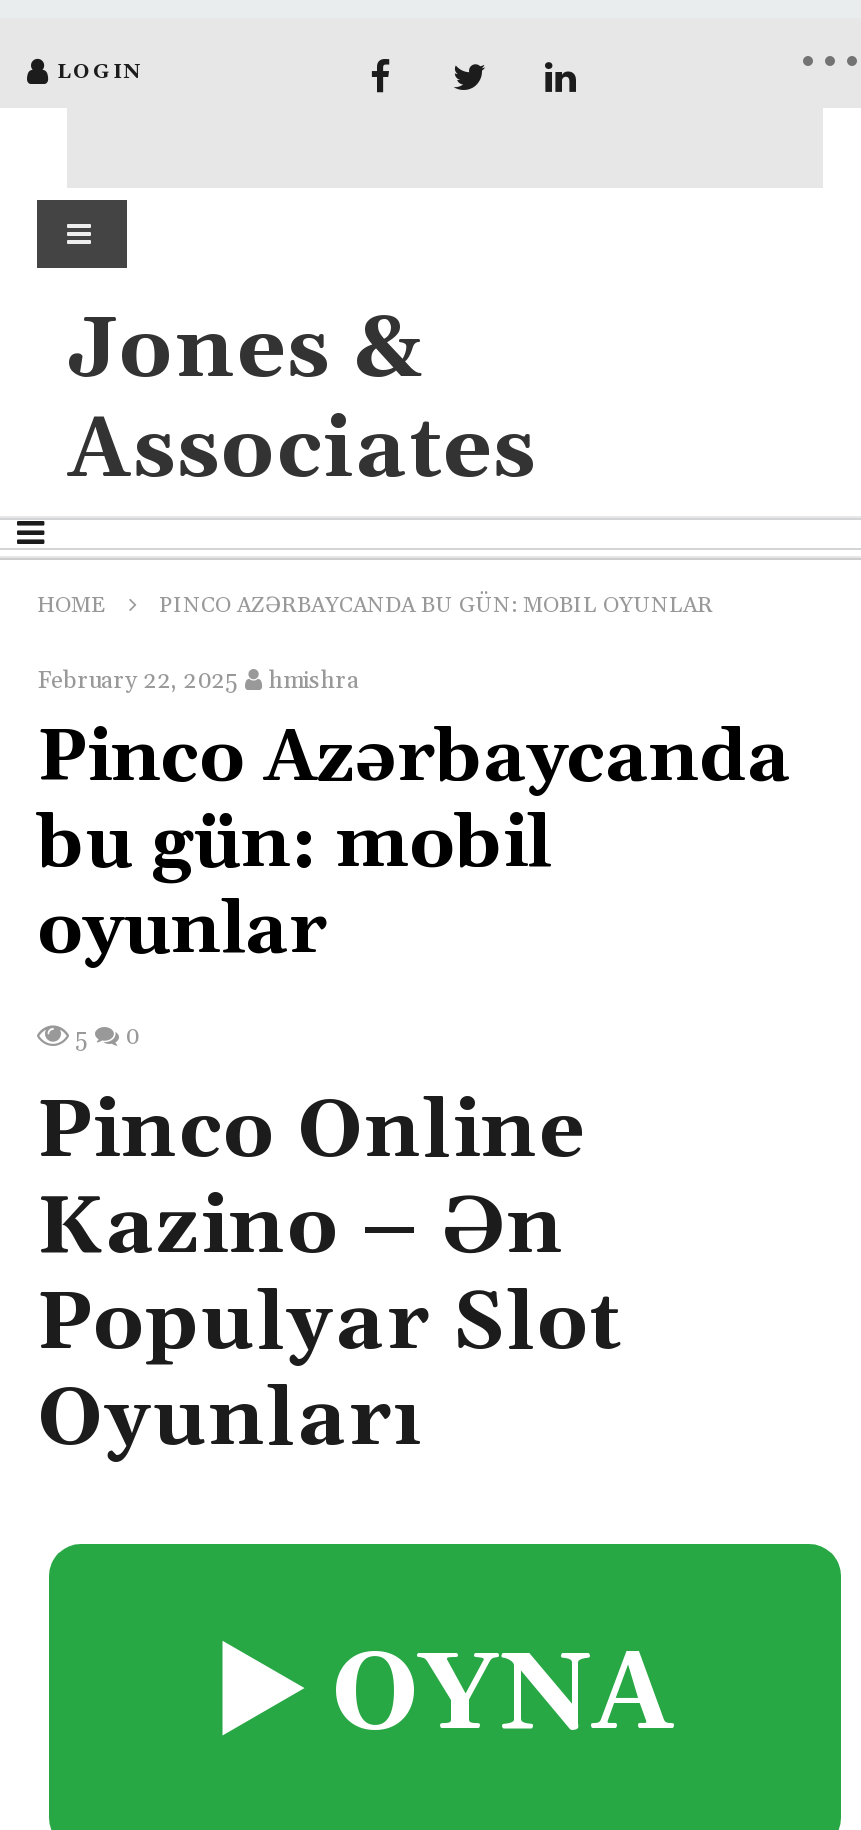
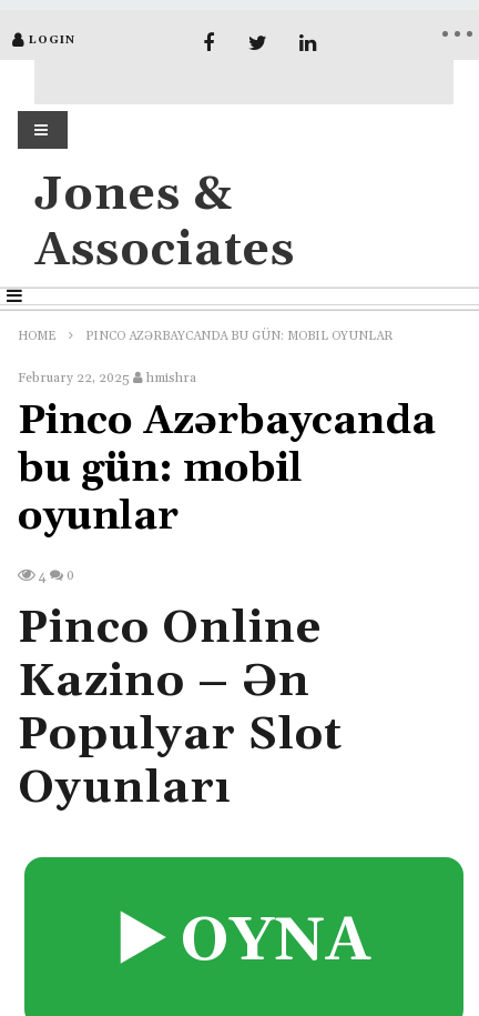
[75,1022,139,1054] 5 0 -> [39,567,74,585] 4 0

